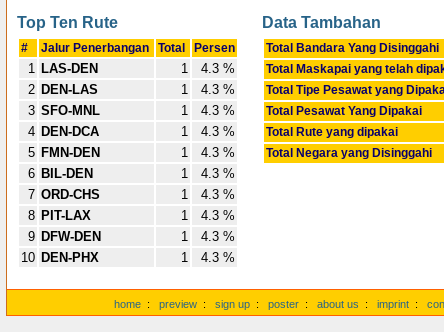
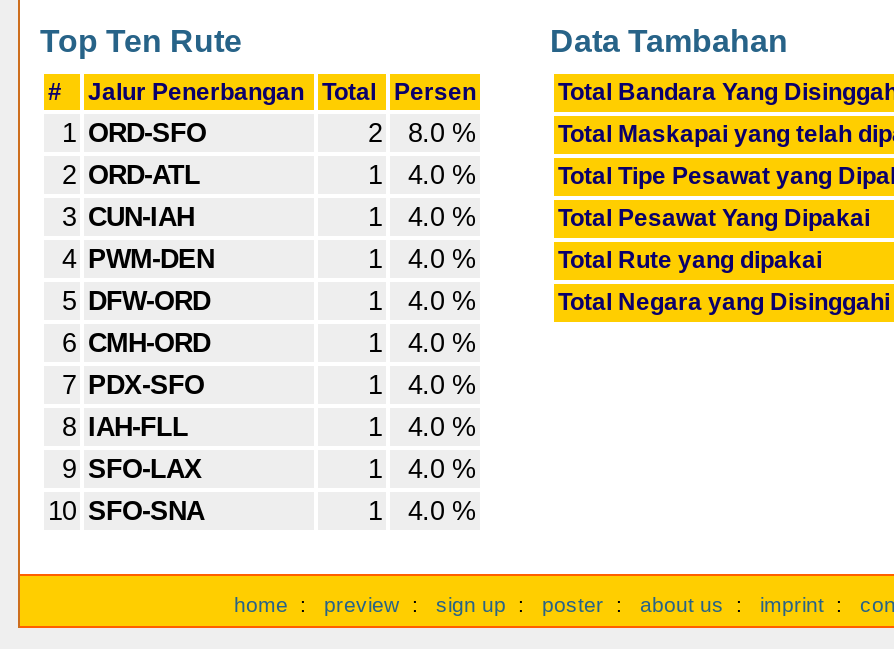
[21,61,235,265] 1 LAS-DEN | 1 4.3 % | 2 DEN-LAS | 1 4.3 % | 3 SFO-MNL | 1 4.3 % | 4 DEN-DCA | 1 4.3 % | 5 FMN-DEN | 1 4.3 % | 6 BIL-DEN | 1 4.3 % | 7 ORD-CHS | 1 4.3 % | 8 PIT-LAX | 1 4.3 % | 9 DFW-DEN | 1 4.3 % | 10 DEN-PHX | 1 4.3 % -> [48,118,476,526] 1 ORD-SFO | 2 8.0 % | 2 ORD-ATL | 1 4.0 % | 3 CUN-IAH | 1 4.0 % | 4 PWM-DEN | 1 4.0 % | 5 DFW-ORD | 1 4.0 % | 6 CMH-ORD | 1 4.0 % | 7 PDX-SFO | 1 4.0 % | 8 IAH-FLL | 1 4.0 % | 9 SFO-LAX | 1 4.0 % | 10 SFO-SNA | 1 4.0 %

